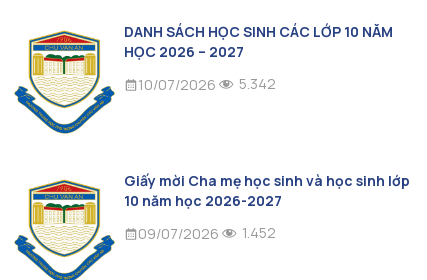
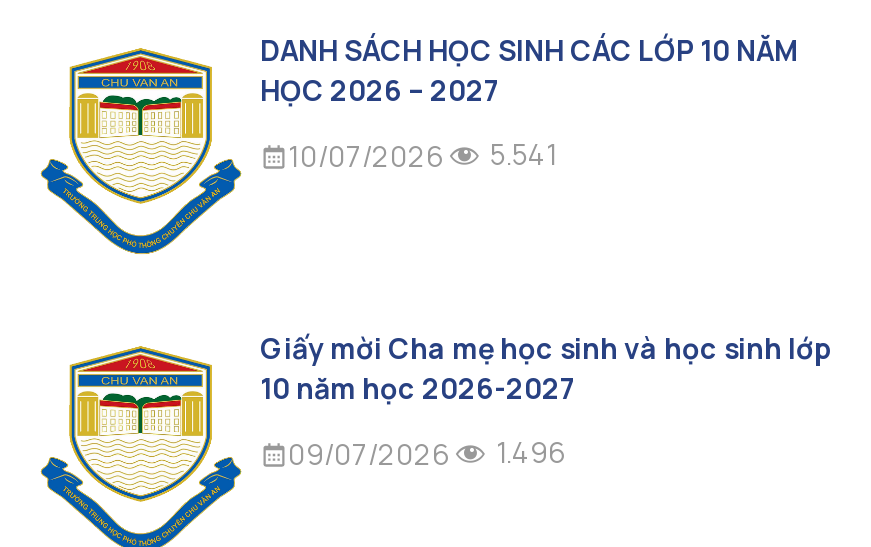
[138,74,276,94] 10/07/2026 5.342 -> [288,136,558,175] 10/07/2026 5.541
[138,223,276,243] 09/07/2026 1.452 -> [288,434,566,473] 09/07/2026 1.496

